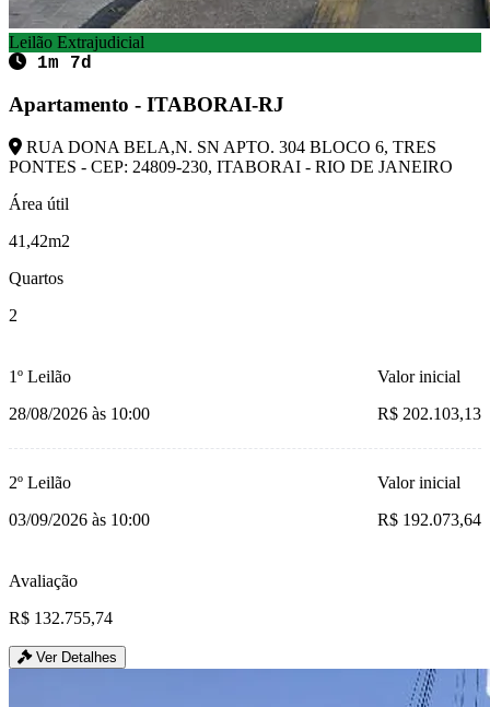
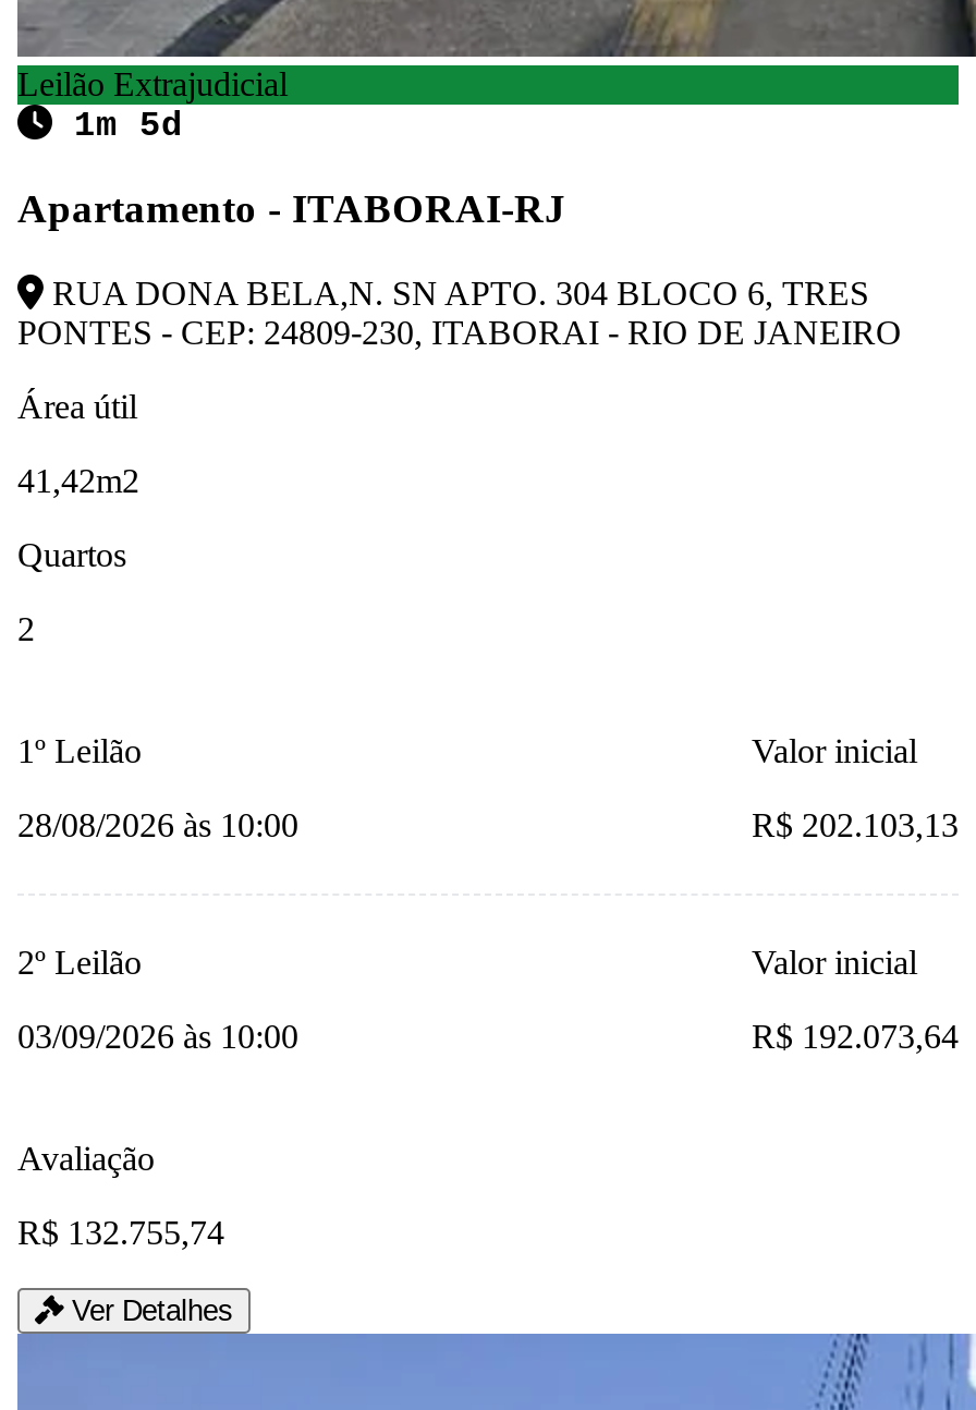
[26,53,92,73] 1m 7d -> [52,106,183,145] 1m 5d

